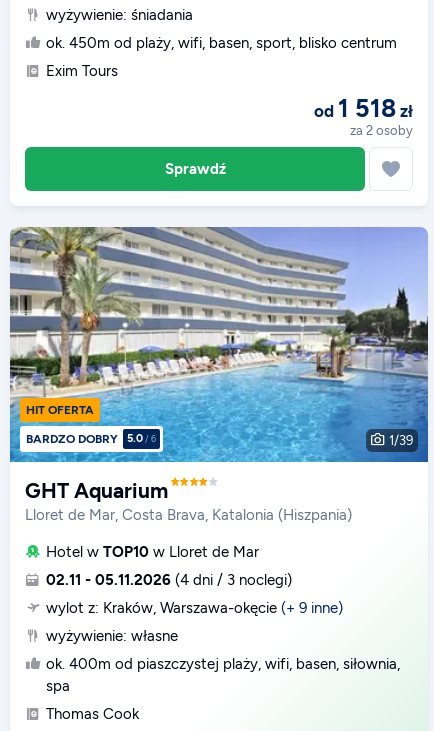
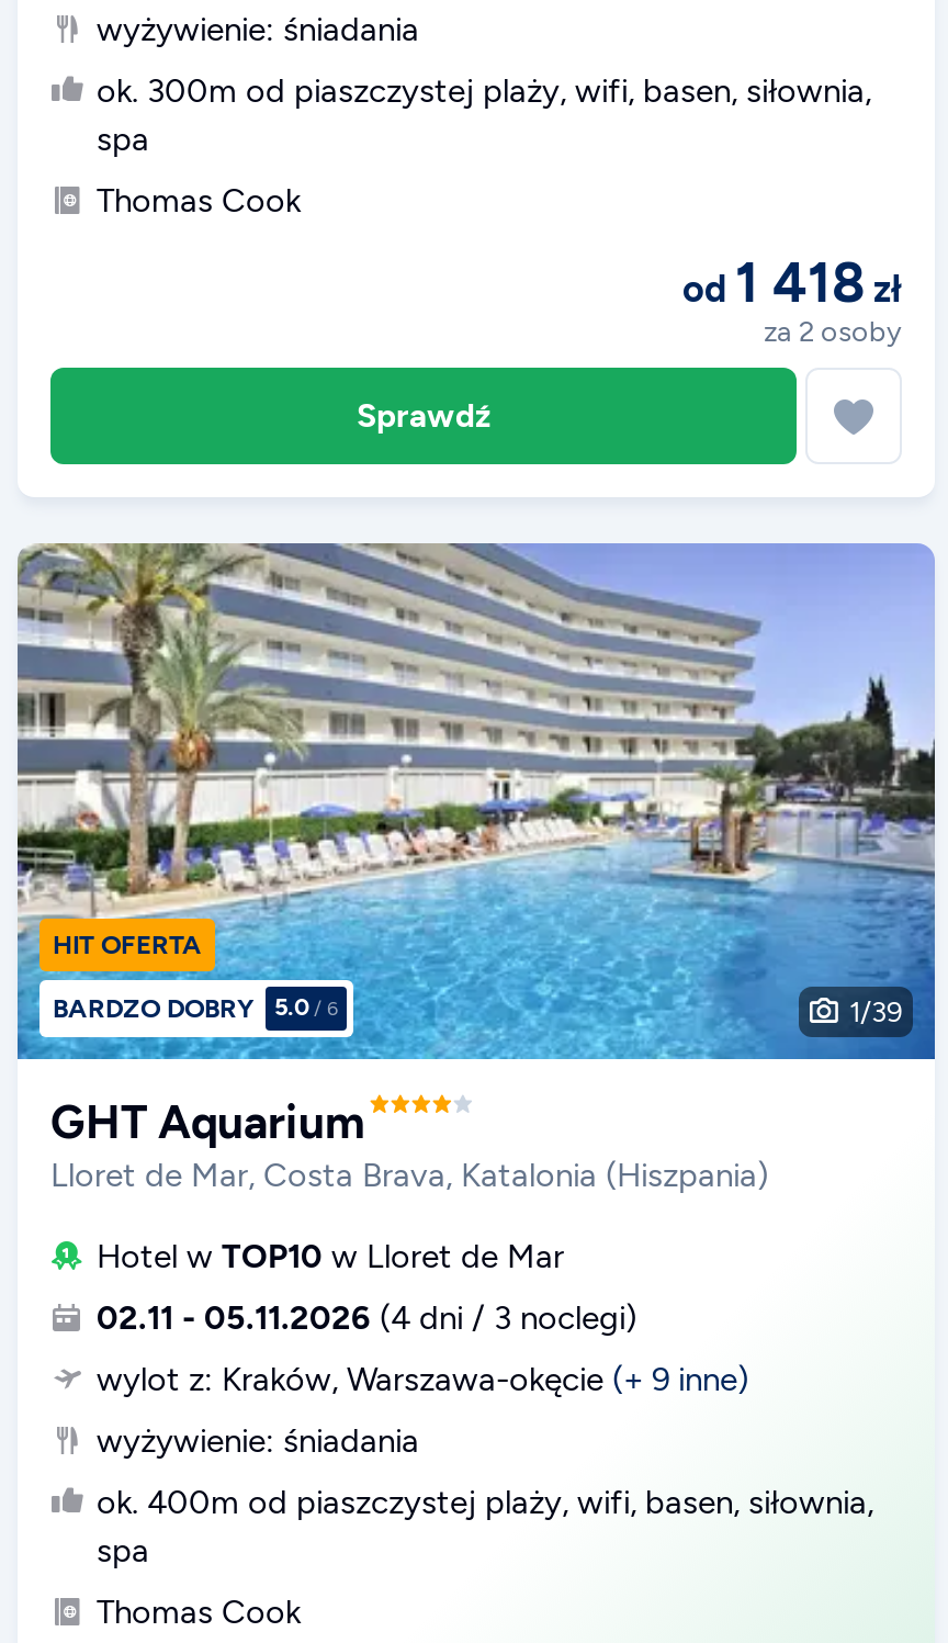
[46,34,397,52] ok. 450m od plaży, wifi, basen, sport, blisko centrum -> [97,72,871,159] ok. 300m od piaszczystej plaży, wifi, basen, siłownia, | spa
[46,62,413,123] Exim Tours | od 1 518 zł -> [97,181,902,315] Thomas Cook | od 1 418 zł
[46,627,178,645] wyżywienie: własne -> [97,1422,419,1461] wyżywienie: śniadania

